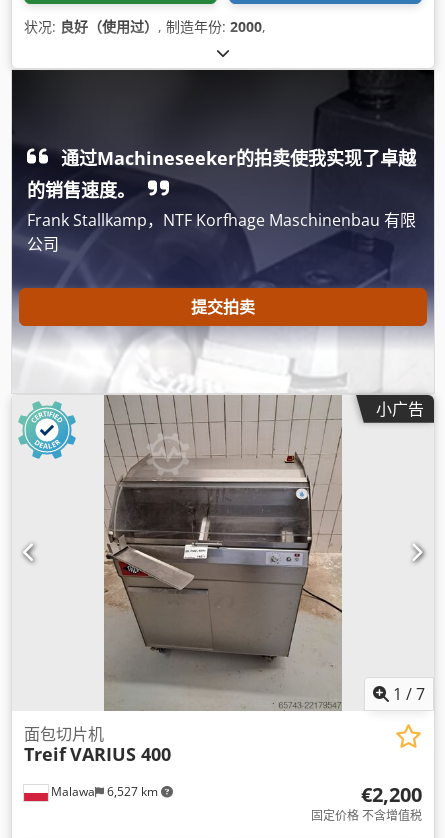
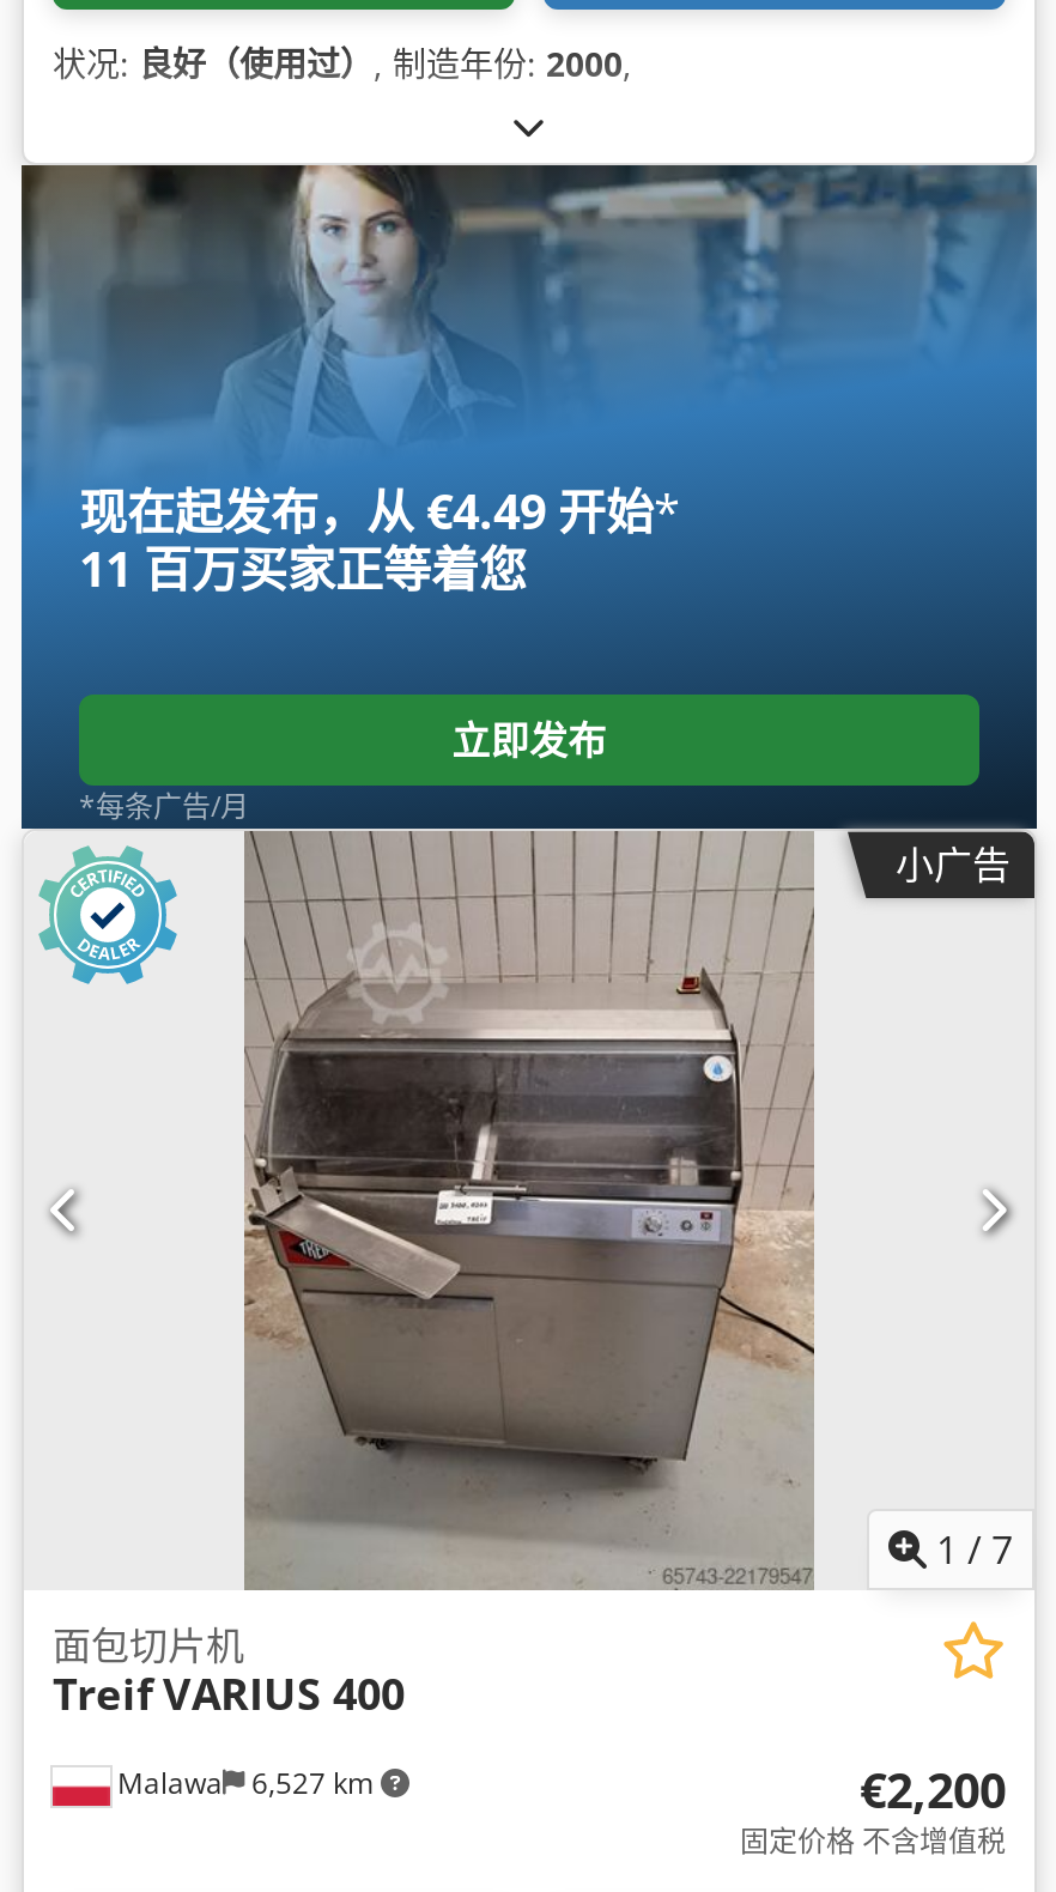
[11,69,435,395] [image] | 通过Machineseeker的拍卖使我实现了卓越 | 的销售速度。 | Frank Stallkamp，NTF Korfhage Maschinenbau 有限 | 公司 -> [19,163,1039,831] [image] | 现在起发布，从 €4.49 开始* | 11 百万买家正等着您
[191,296,255,318] 提交拍卖 -> [79,715,607,827] 立即发布 | *每条广告/月

